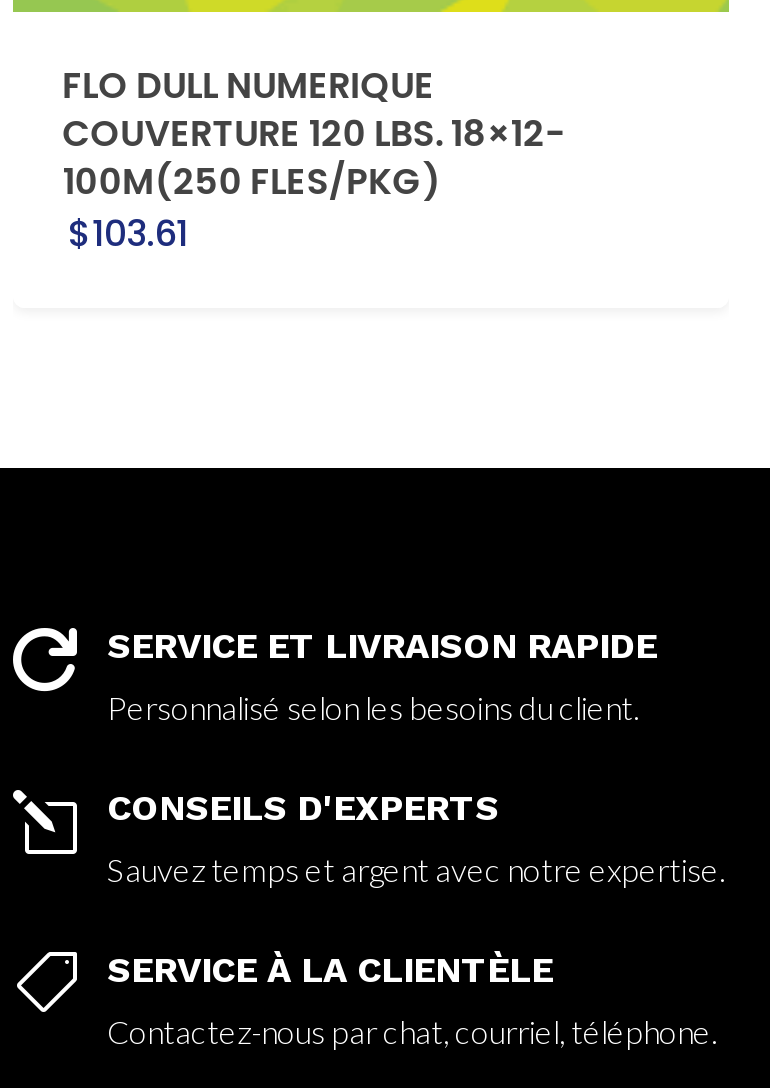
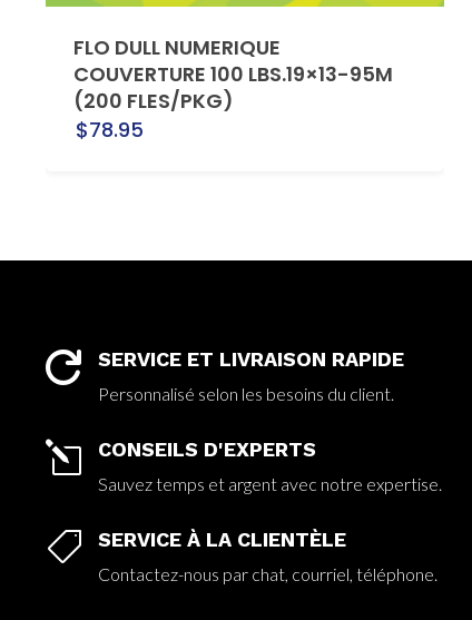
[63,108,567,258] COUVERTURE 120 LBS. 18×12- | 100M(250 FLES/PKG) | $103.61 -> [73,60,393,143] COUVERTURE 100 LBS.19×13-95M | (200 FLES/PKG) | $78.95

